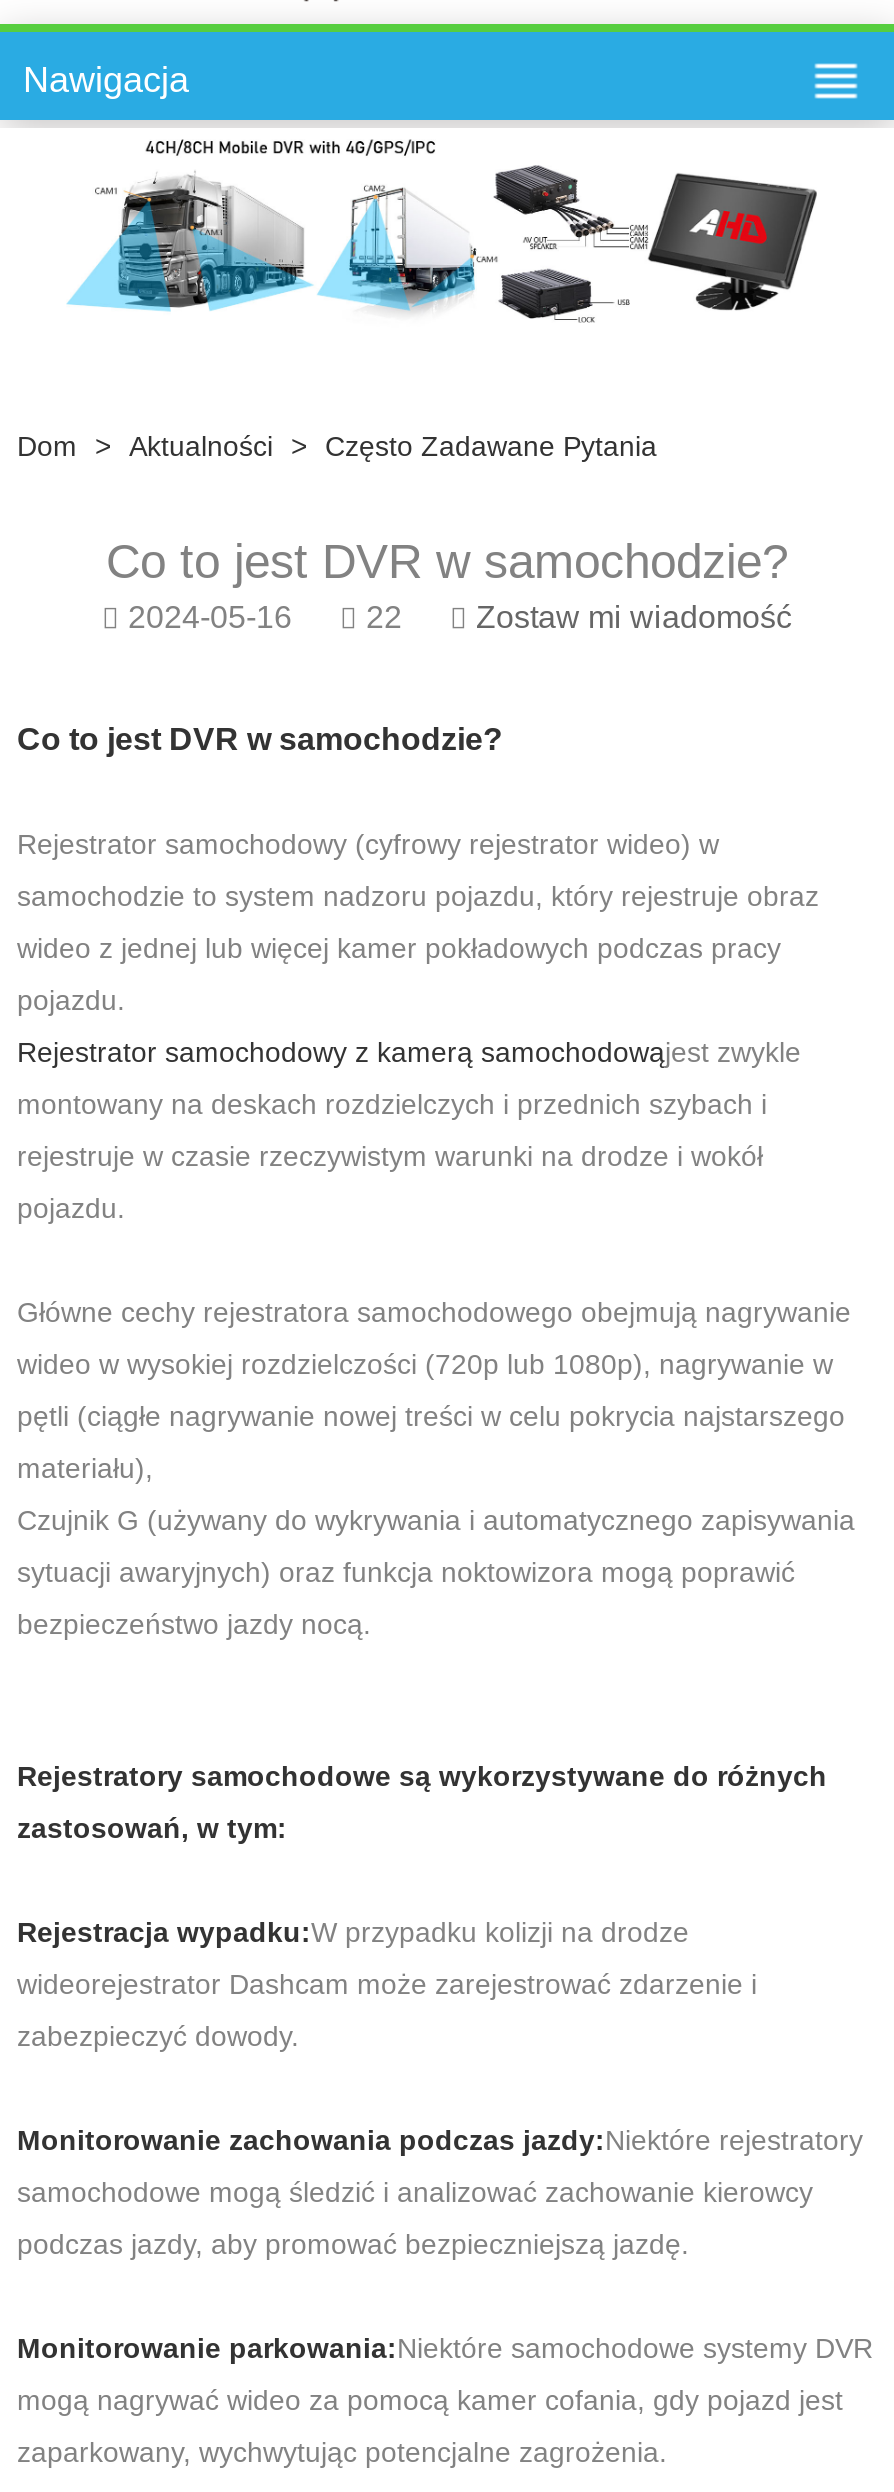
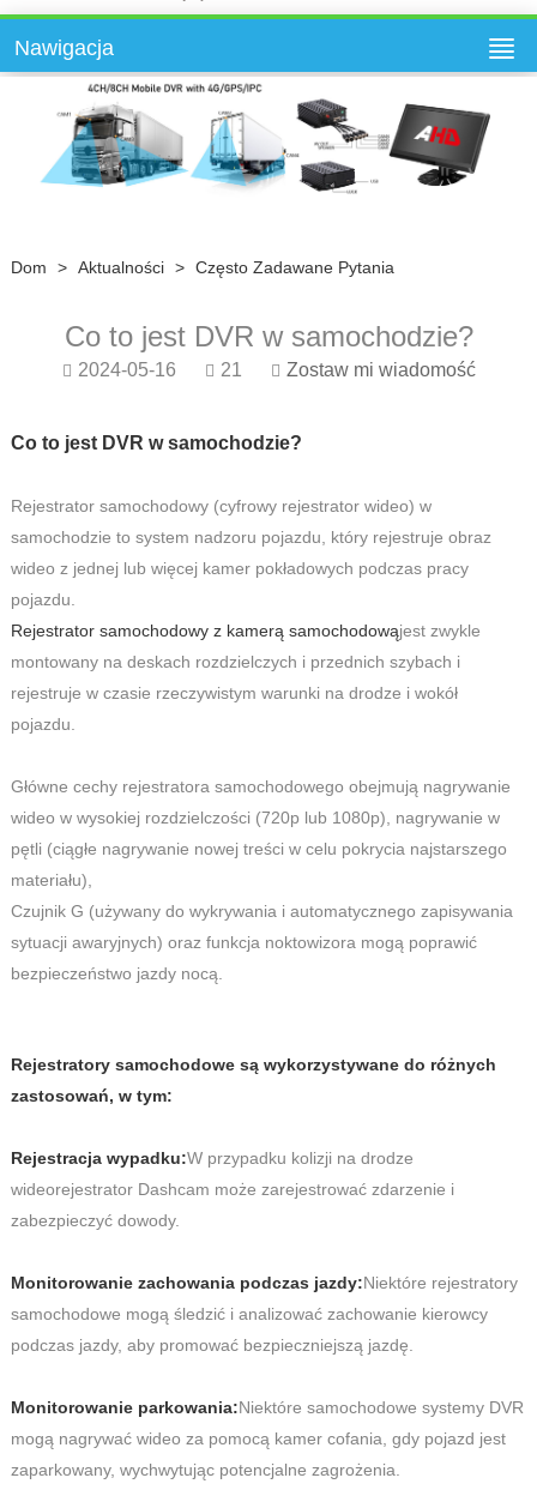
[128,600,402,634] 2024-05-16 22 -> [77,360,242,380] 2024-05-16 21

